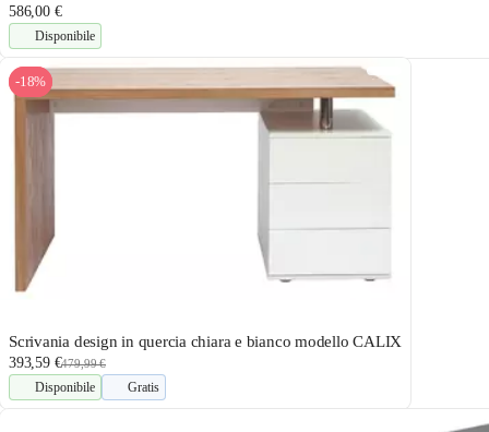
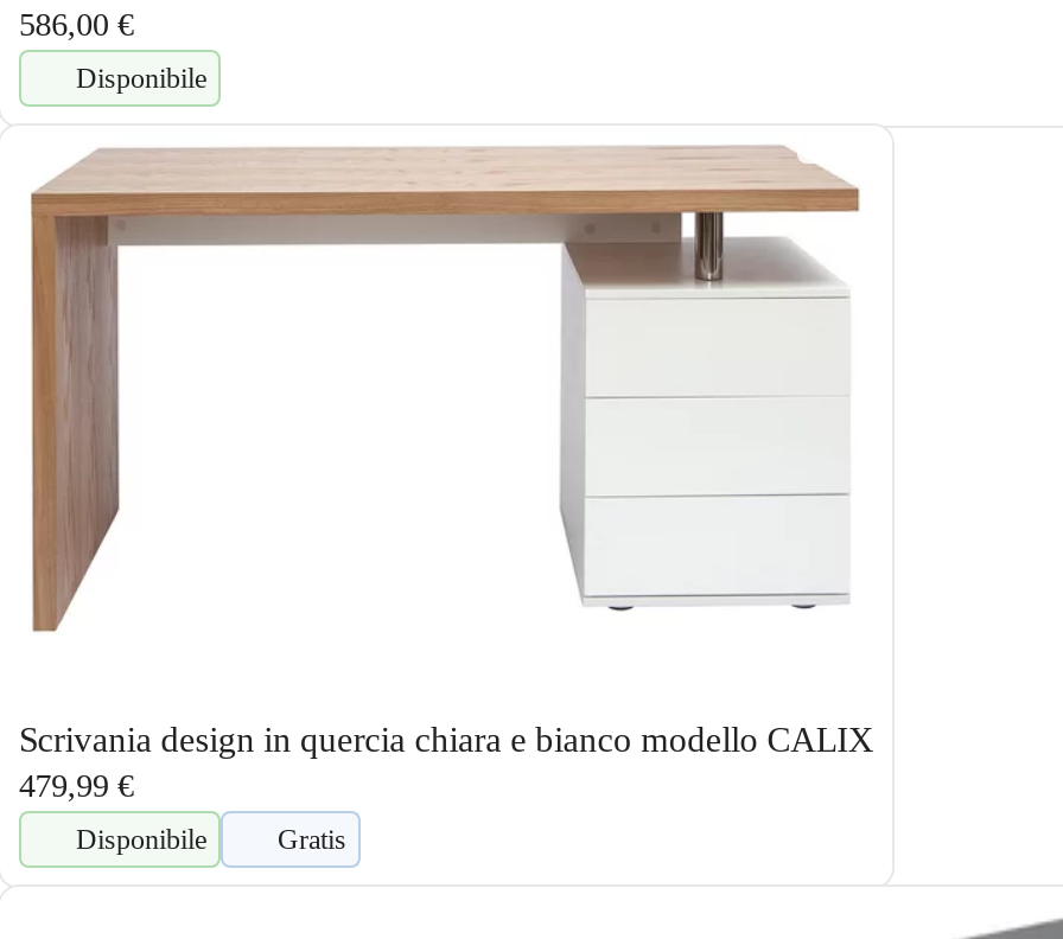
[15,73,46,90] -18% -> none
[9,354,106,370] 393,59 €479,99 € -> [19,770,134,805] 479,99 €

